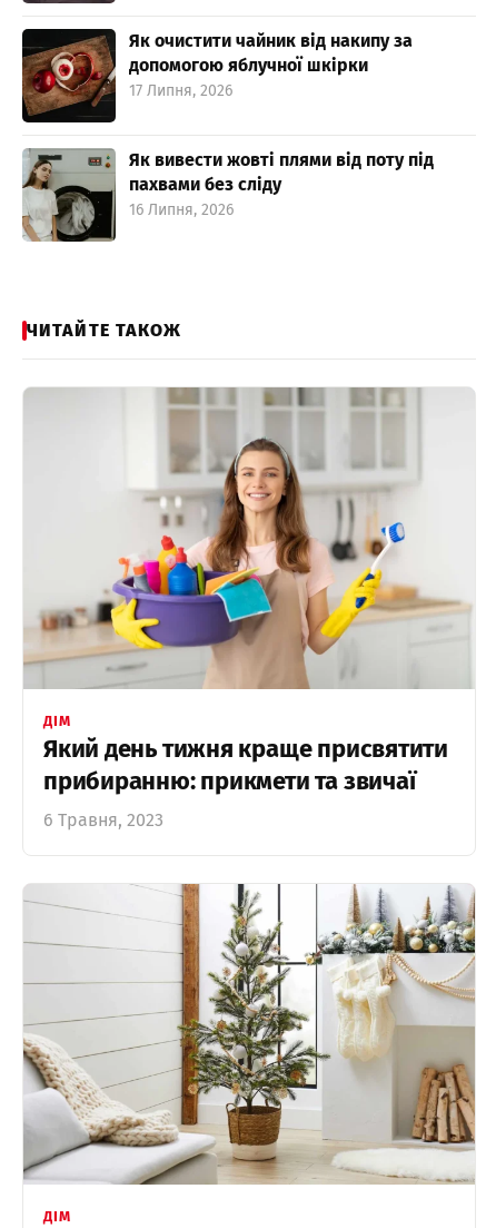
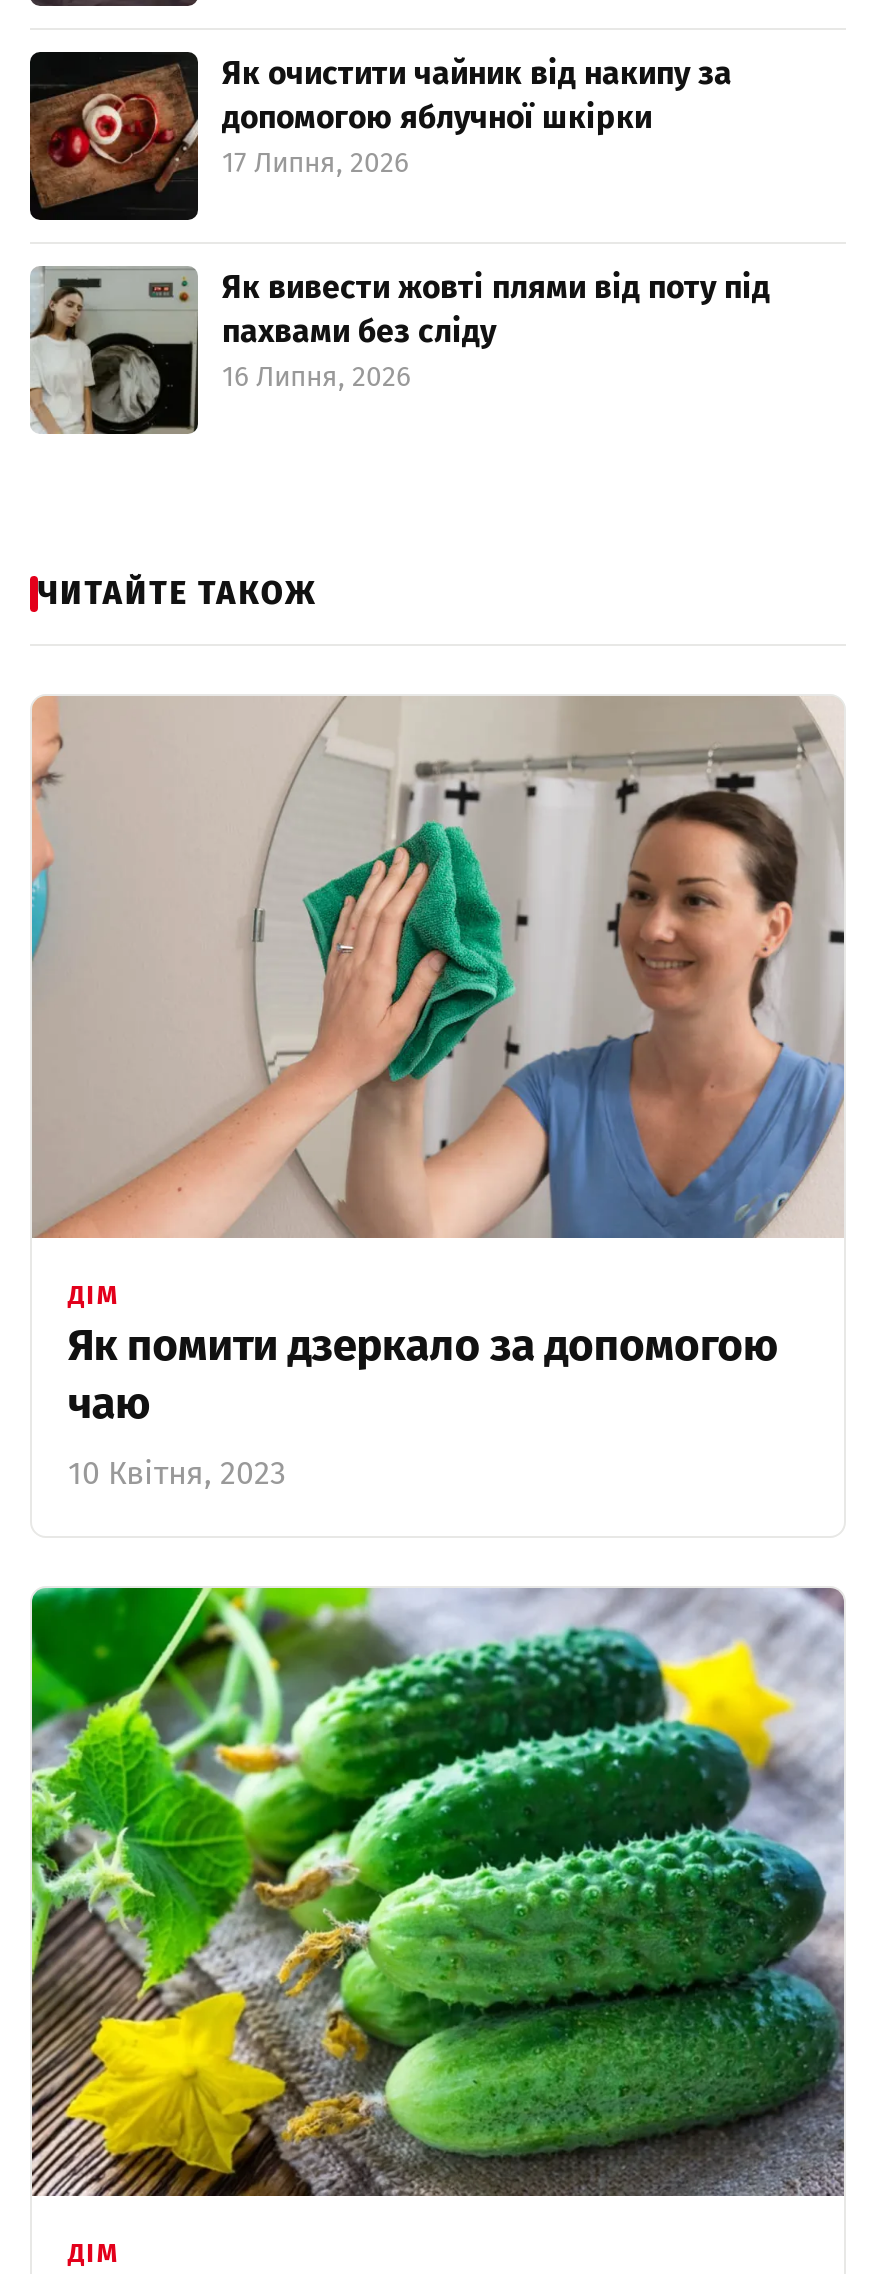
[23,387,475,830] [image] | Який день тижня краще присвятити | прибиранню: прикмети та звичаї | 6 Травня, 2023 -> [30,696,846,1492] [image] | Як помити дзеркало за допомогою | чаю | 10 Квітня, 2023
[22,883,476,1185] [image] -> [30,1586,846,2198] [image]

